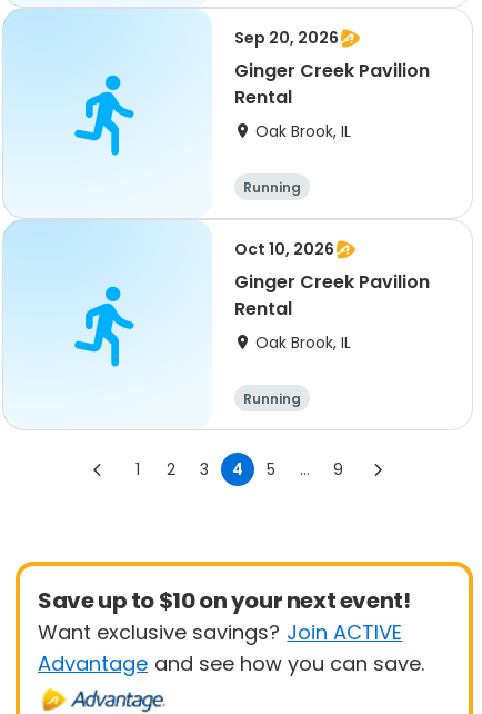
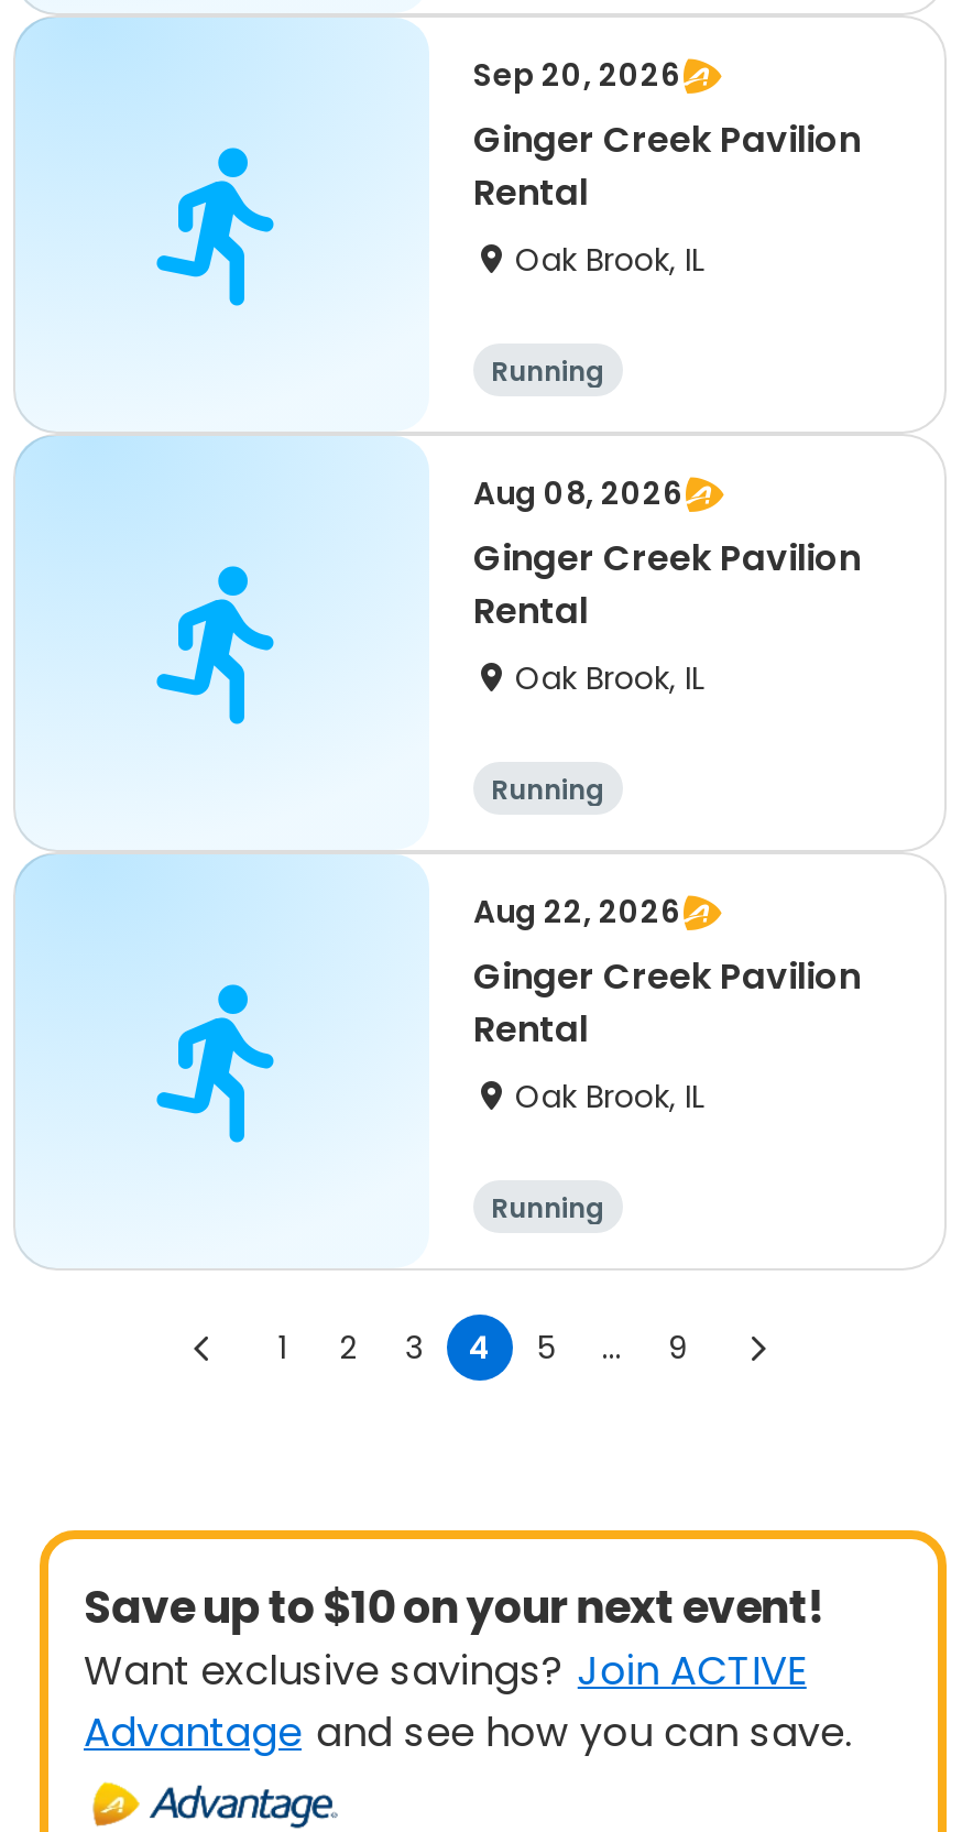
[234,238,334,260] Oct 10, 2026 -> [473,471,861,934] Aug 08, 2026 | Ginger Creek Pavilion | Rental | Oak Brook, IL | Running | Aug 22, 2026

